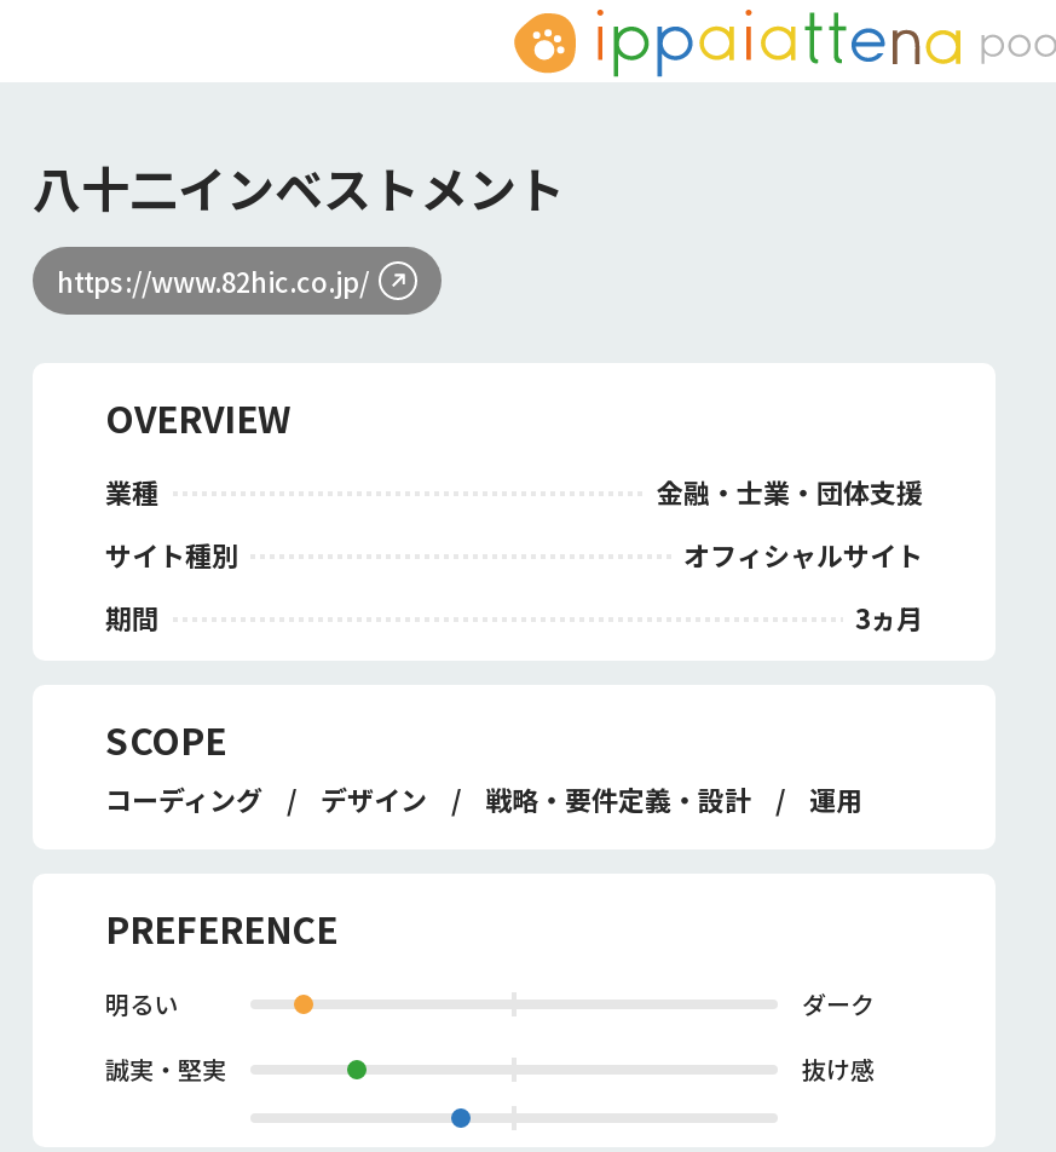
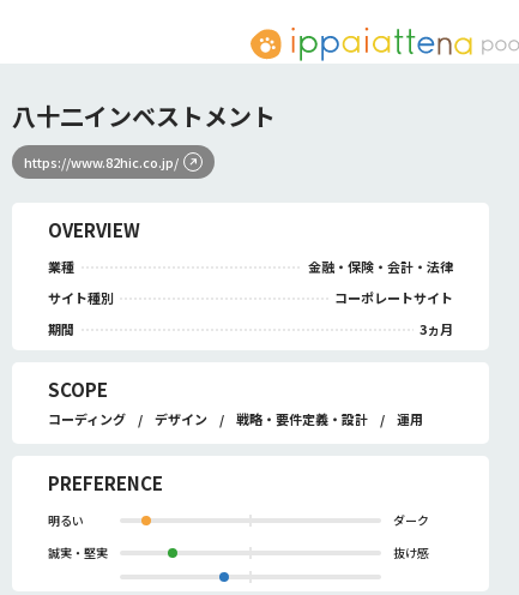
[657,472,923,511] 金融・士業・団体支援 -> [308,257,453,276] 金融・保険・会計・法律
[683,535,923,574] オフィシャルサイト -> [334,288,453,307] コーポレートサイト

